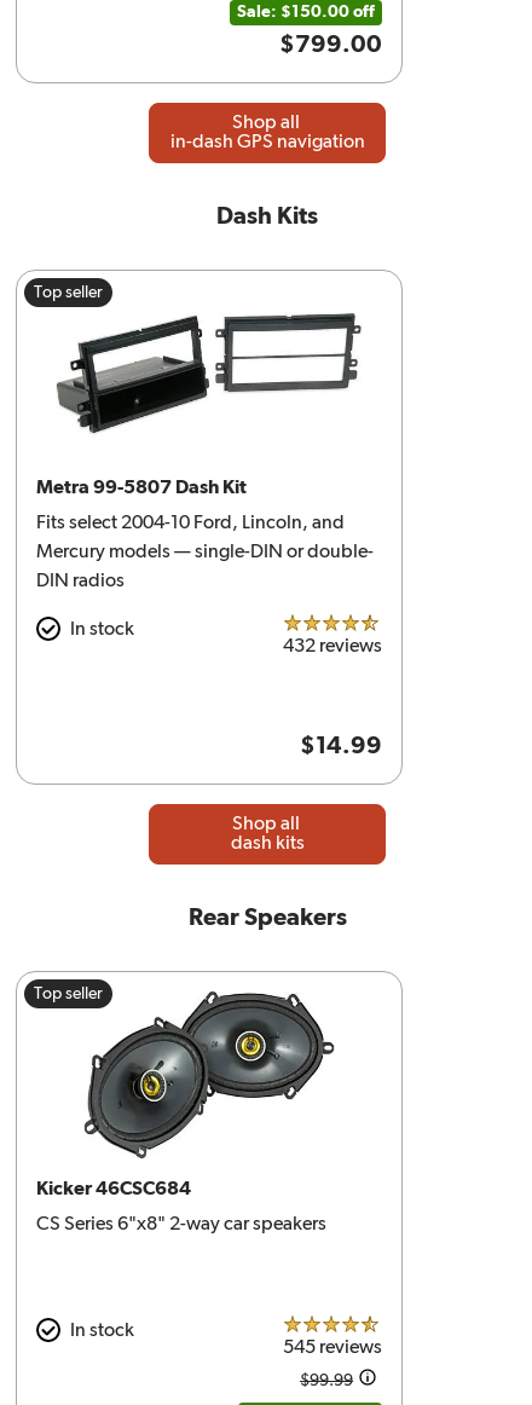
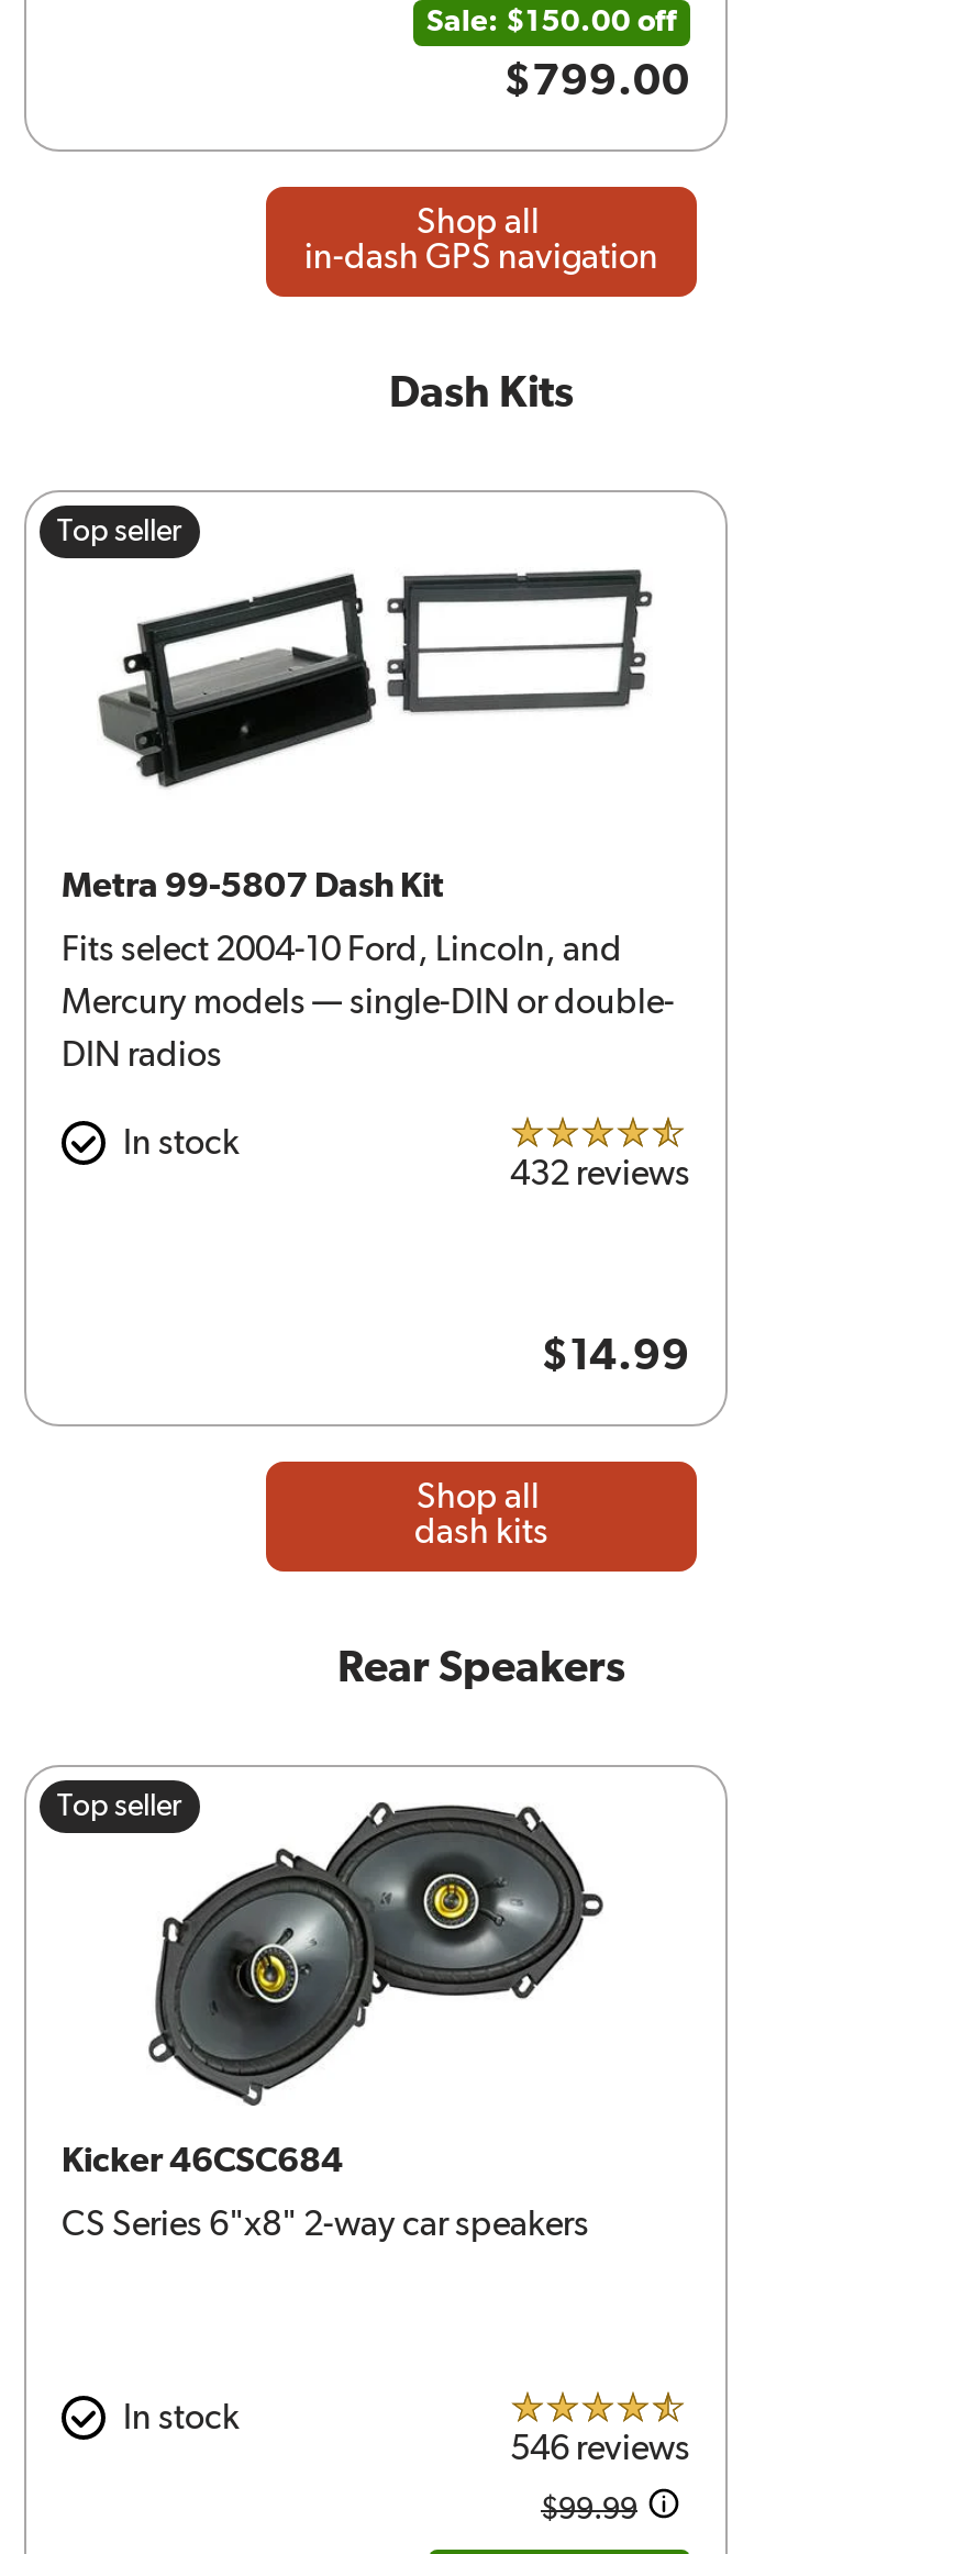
[283,1339,382,1358] 545 reviews -> [510,2434,690,2469] 546 reviews

